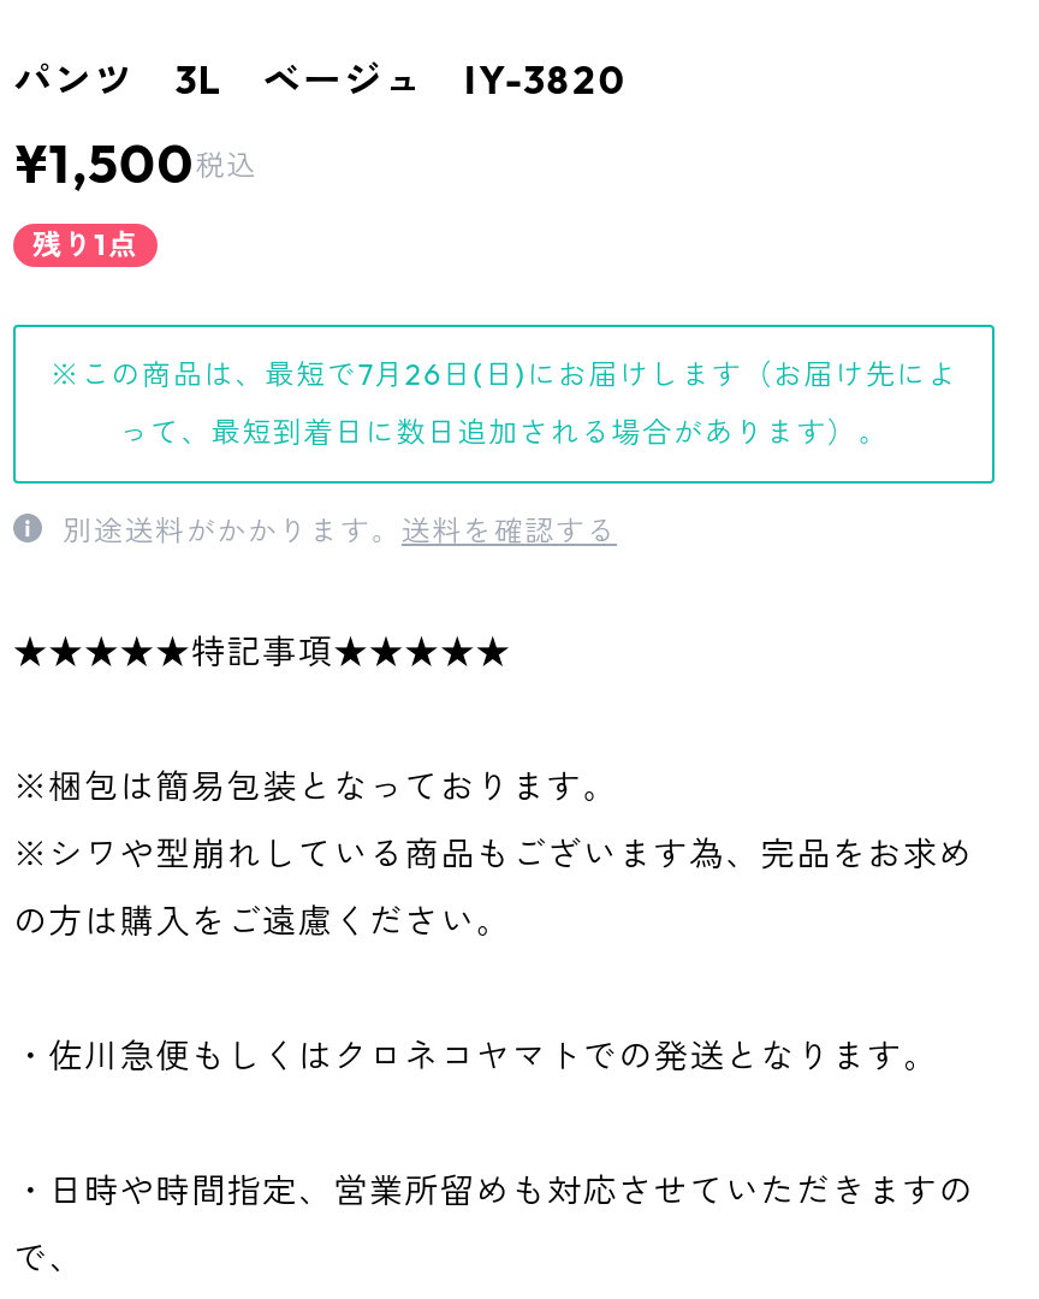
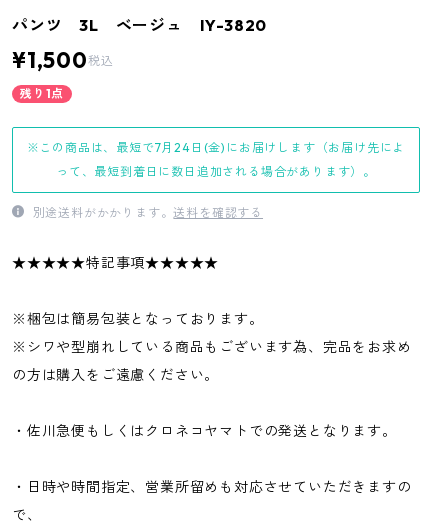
[50,356,958,392] ※この商品は、最短で7月26日(日)にお届けします（お届け先によ -> [27,140,405,155] ※この商品は、最短で7月24日(金)にお届けします（お届け先によ

